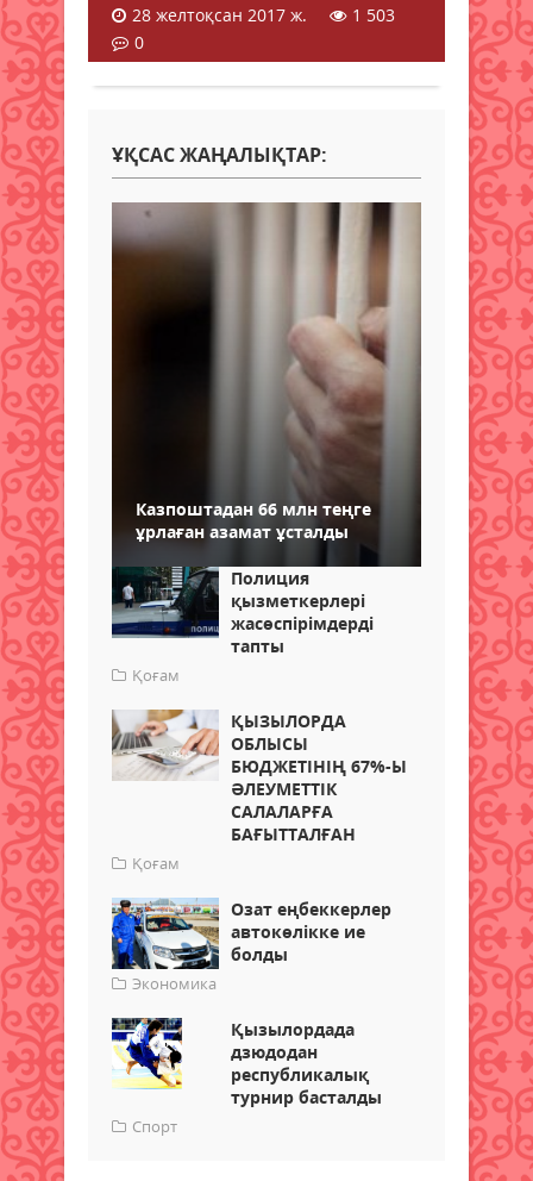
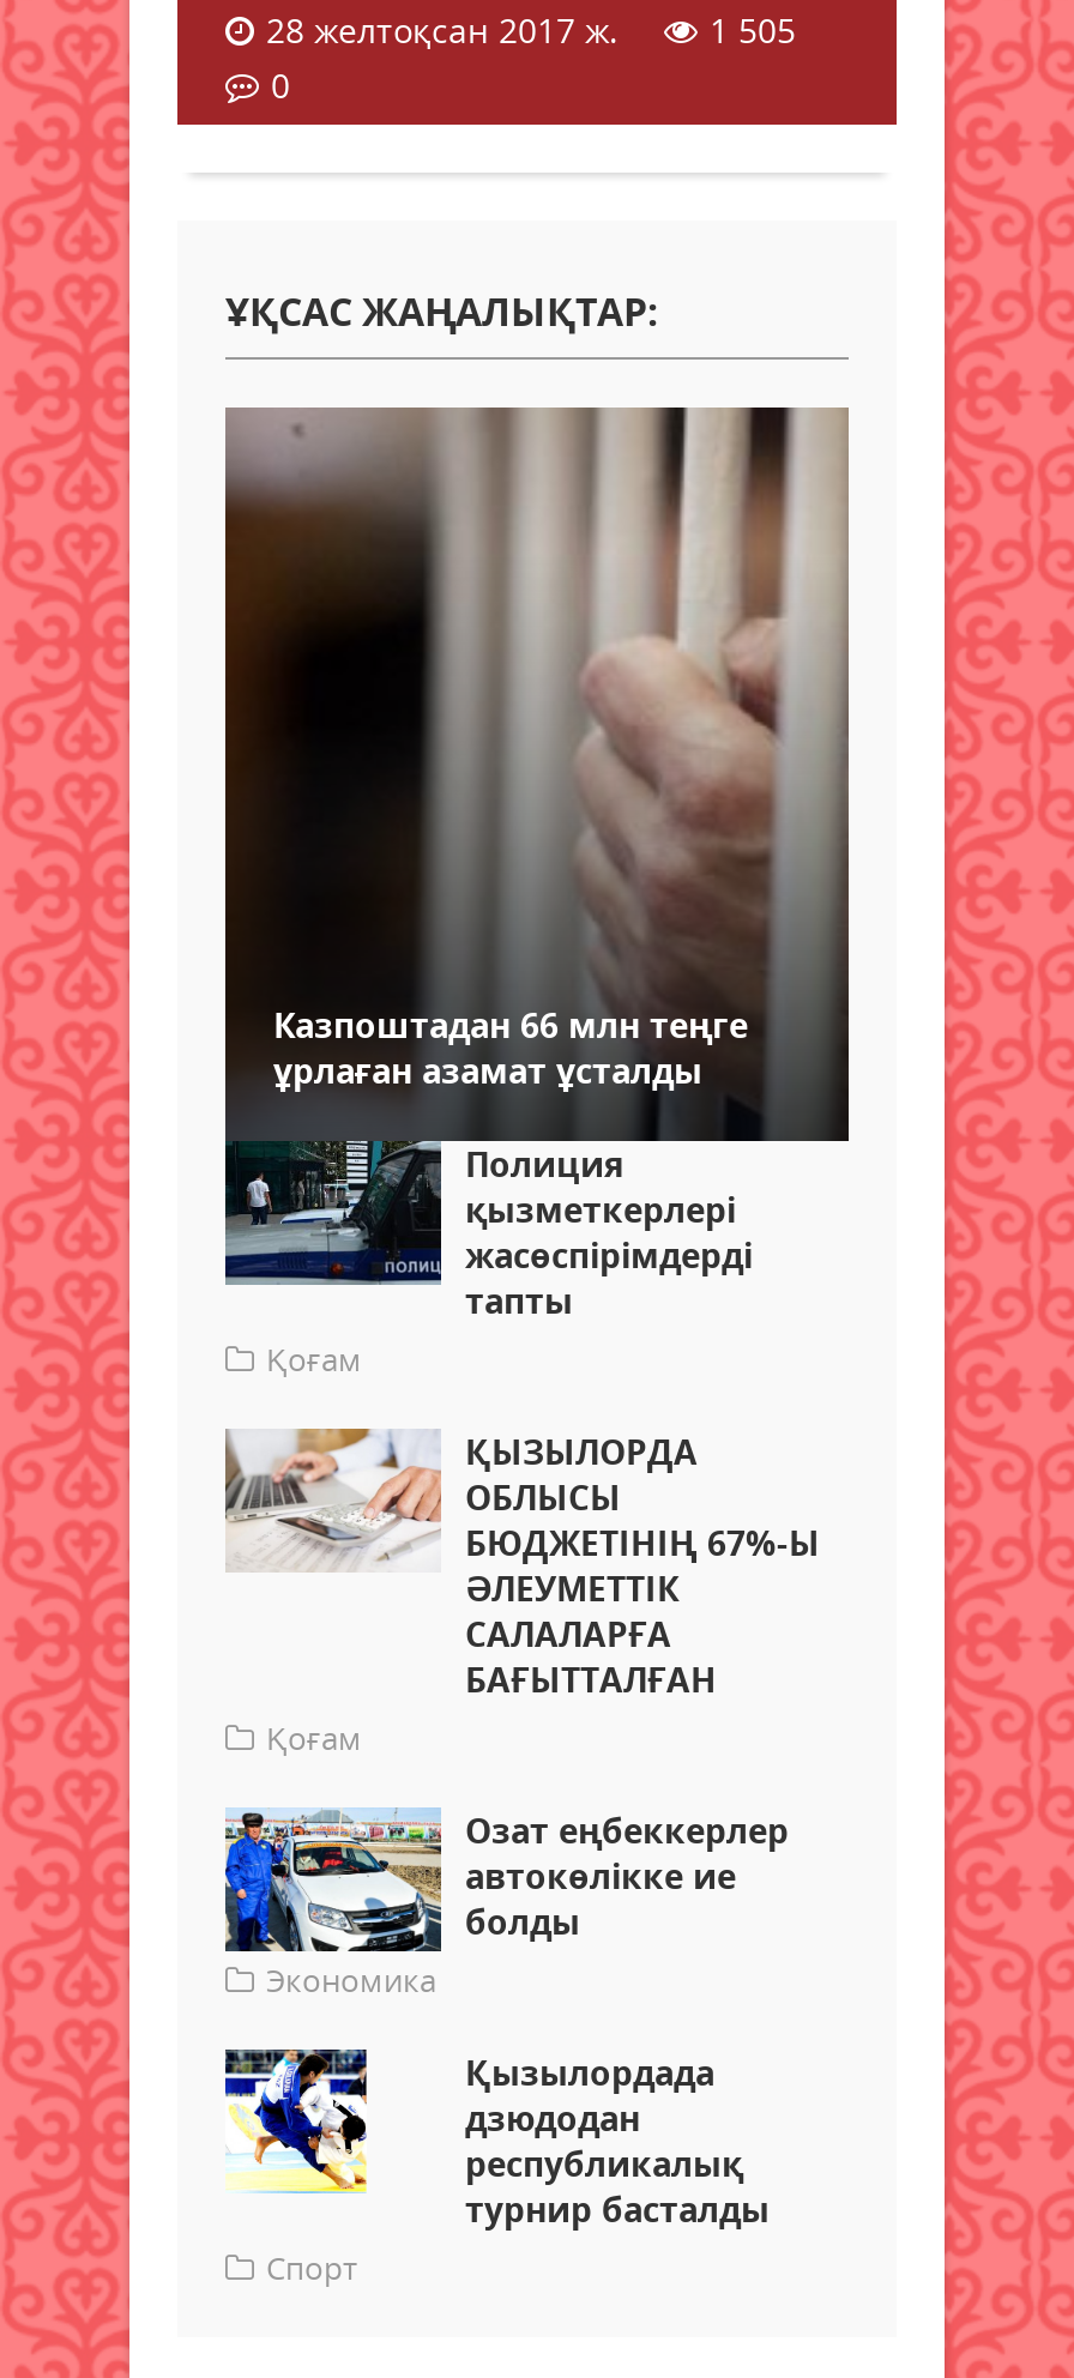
[132,3,395,26] 28 желтоқсан 2017 ж. 1 503 -> [266,6,796,52] 28 желтоқсан 2017 ж. 1 505

